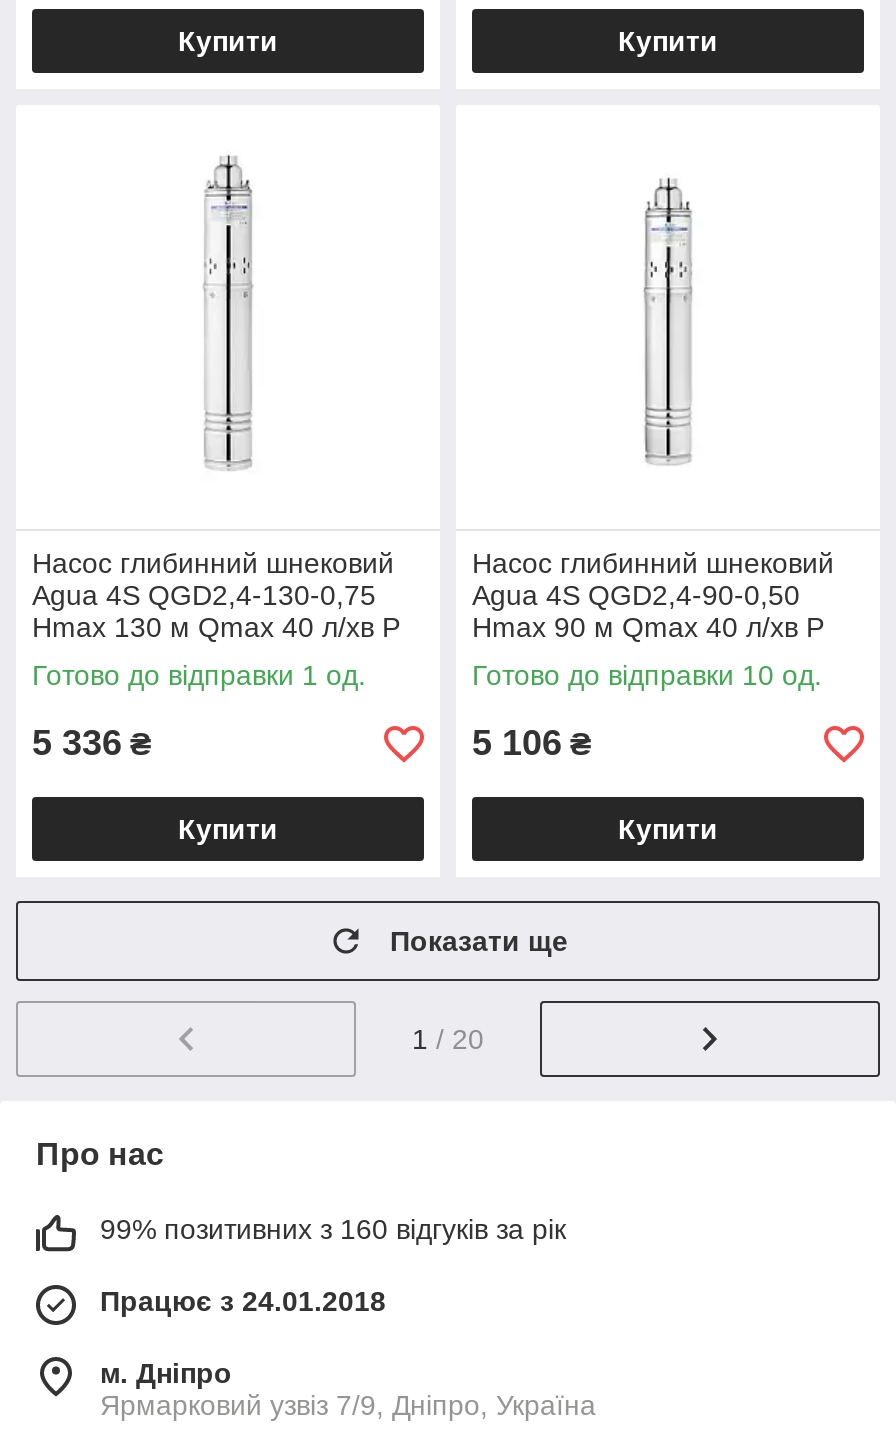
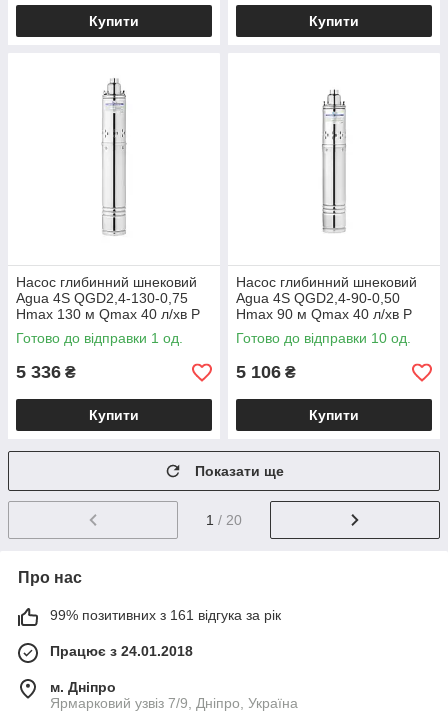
[100,1213,566,1245] 99% позитивних з 160 відгуків за рік -> [50,607,281,623] 99% позитивних з 161 відгука за рік

